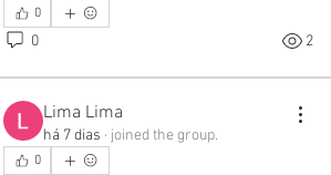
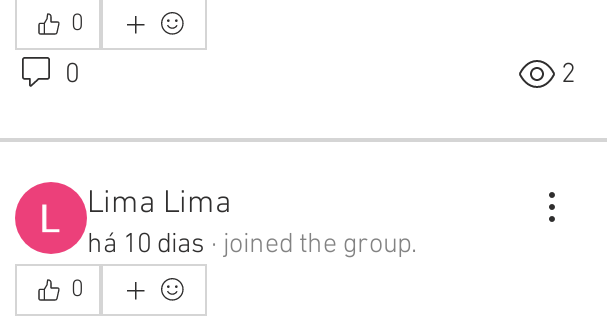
[43,126,218,145] há 7 dias · joined the group. -> [87,228,417,262] há 10 dias · joined the group.

